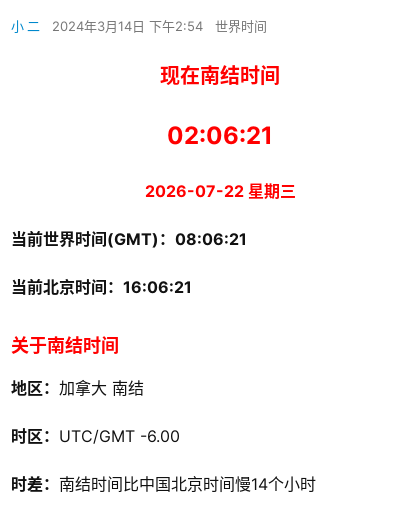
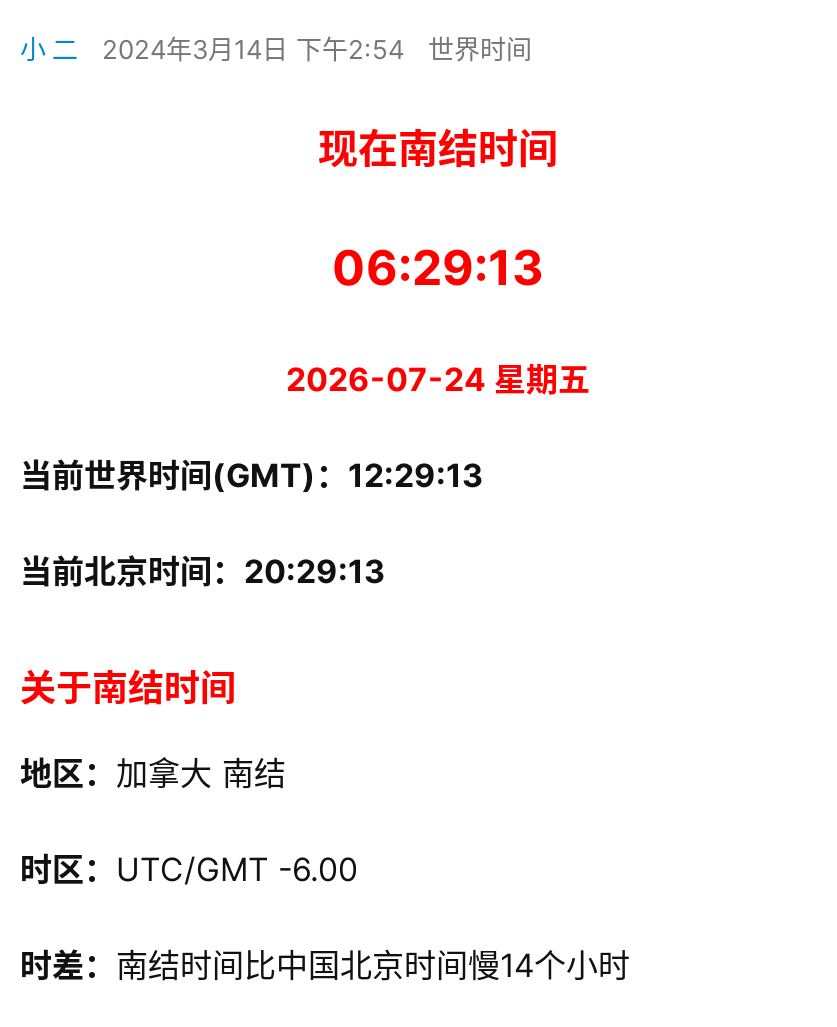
[167,121,273,150] 02:06:21 -> [332,239,544,297] 06:29:13
[144,181,295,201] 2026-07-22 星期三 -> [286,359,590,399] 2026-07-24 星期五
[11,229,247,249] 当前世界时间(GMT)：08:06:21 -> [20,455,484,495] 当前世界时间(GMT)：12:29:13
[11,277,192,297] 当前北京时间：16:06:21 -> [20,551,386,591] 当前北京时间：20:29:13

